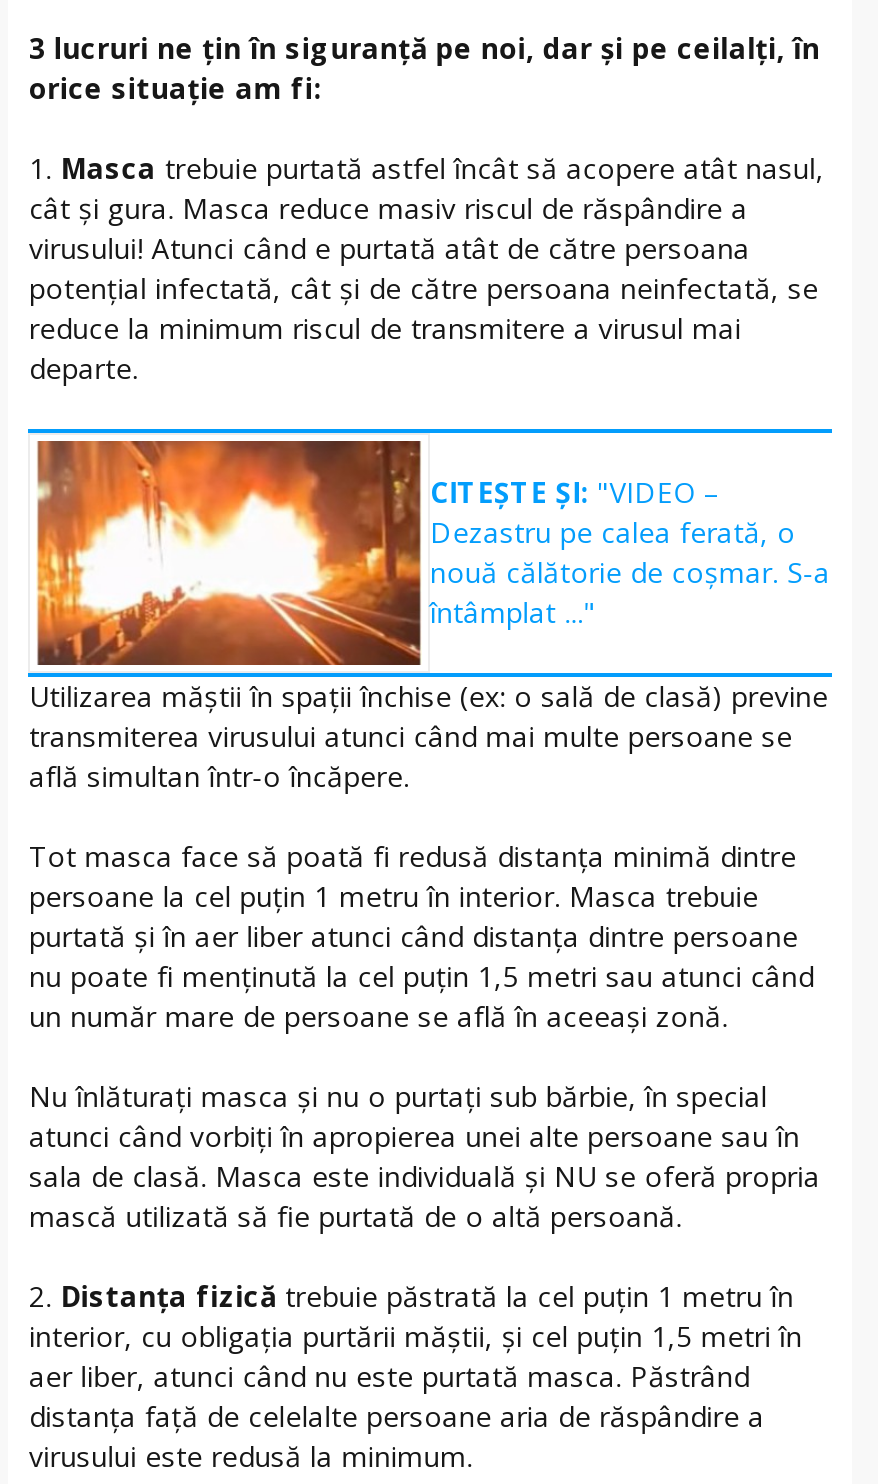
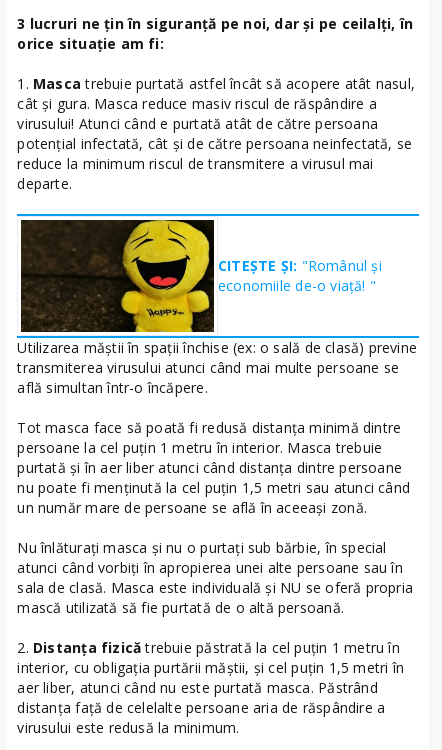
[36,439,830,667] [image] | CITEȘTE ȘI: "VIDEO – | Dezastru pe calea ferată, o | nouă călătorie de coșmar. S-a | întâmplat ..." -> [20,219,382,333] [image] | CITEȘTE ȘI: "Românul și | economiile de-o viață! "

